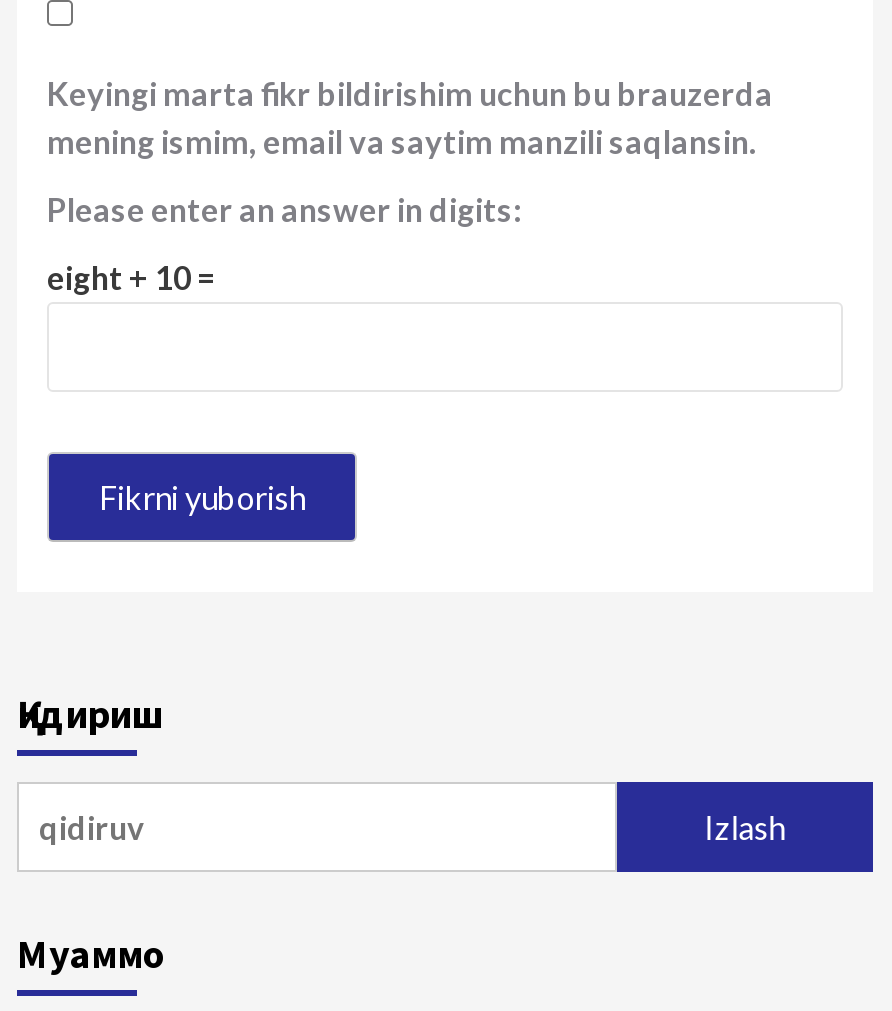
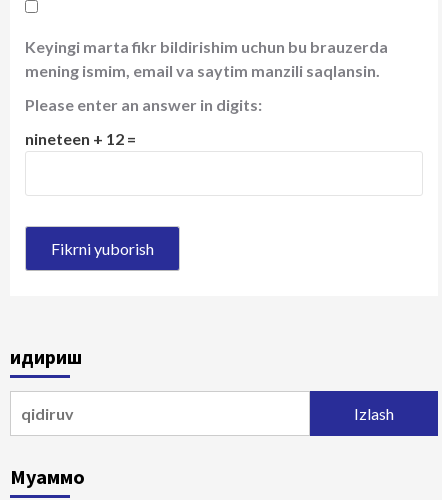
[47,258,215,296] eight + 10 = -> [25,129,136,148] nineteen + 12 =

